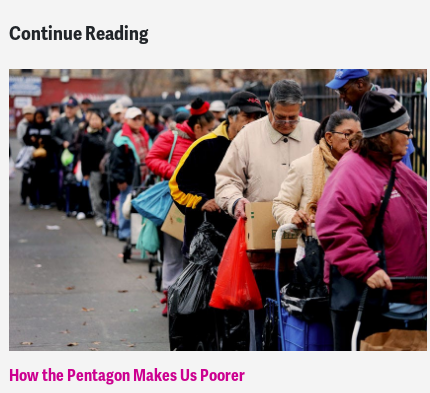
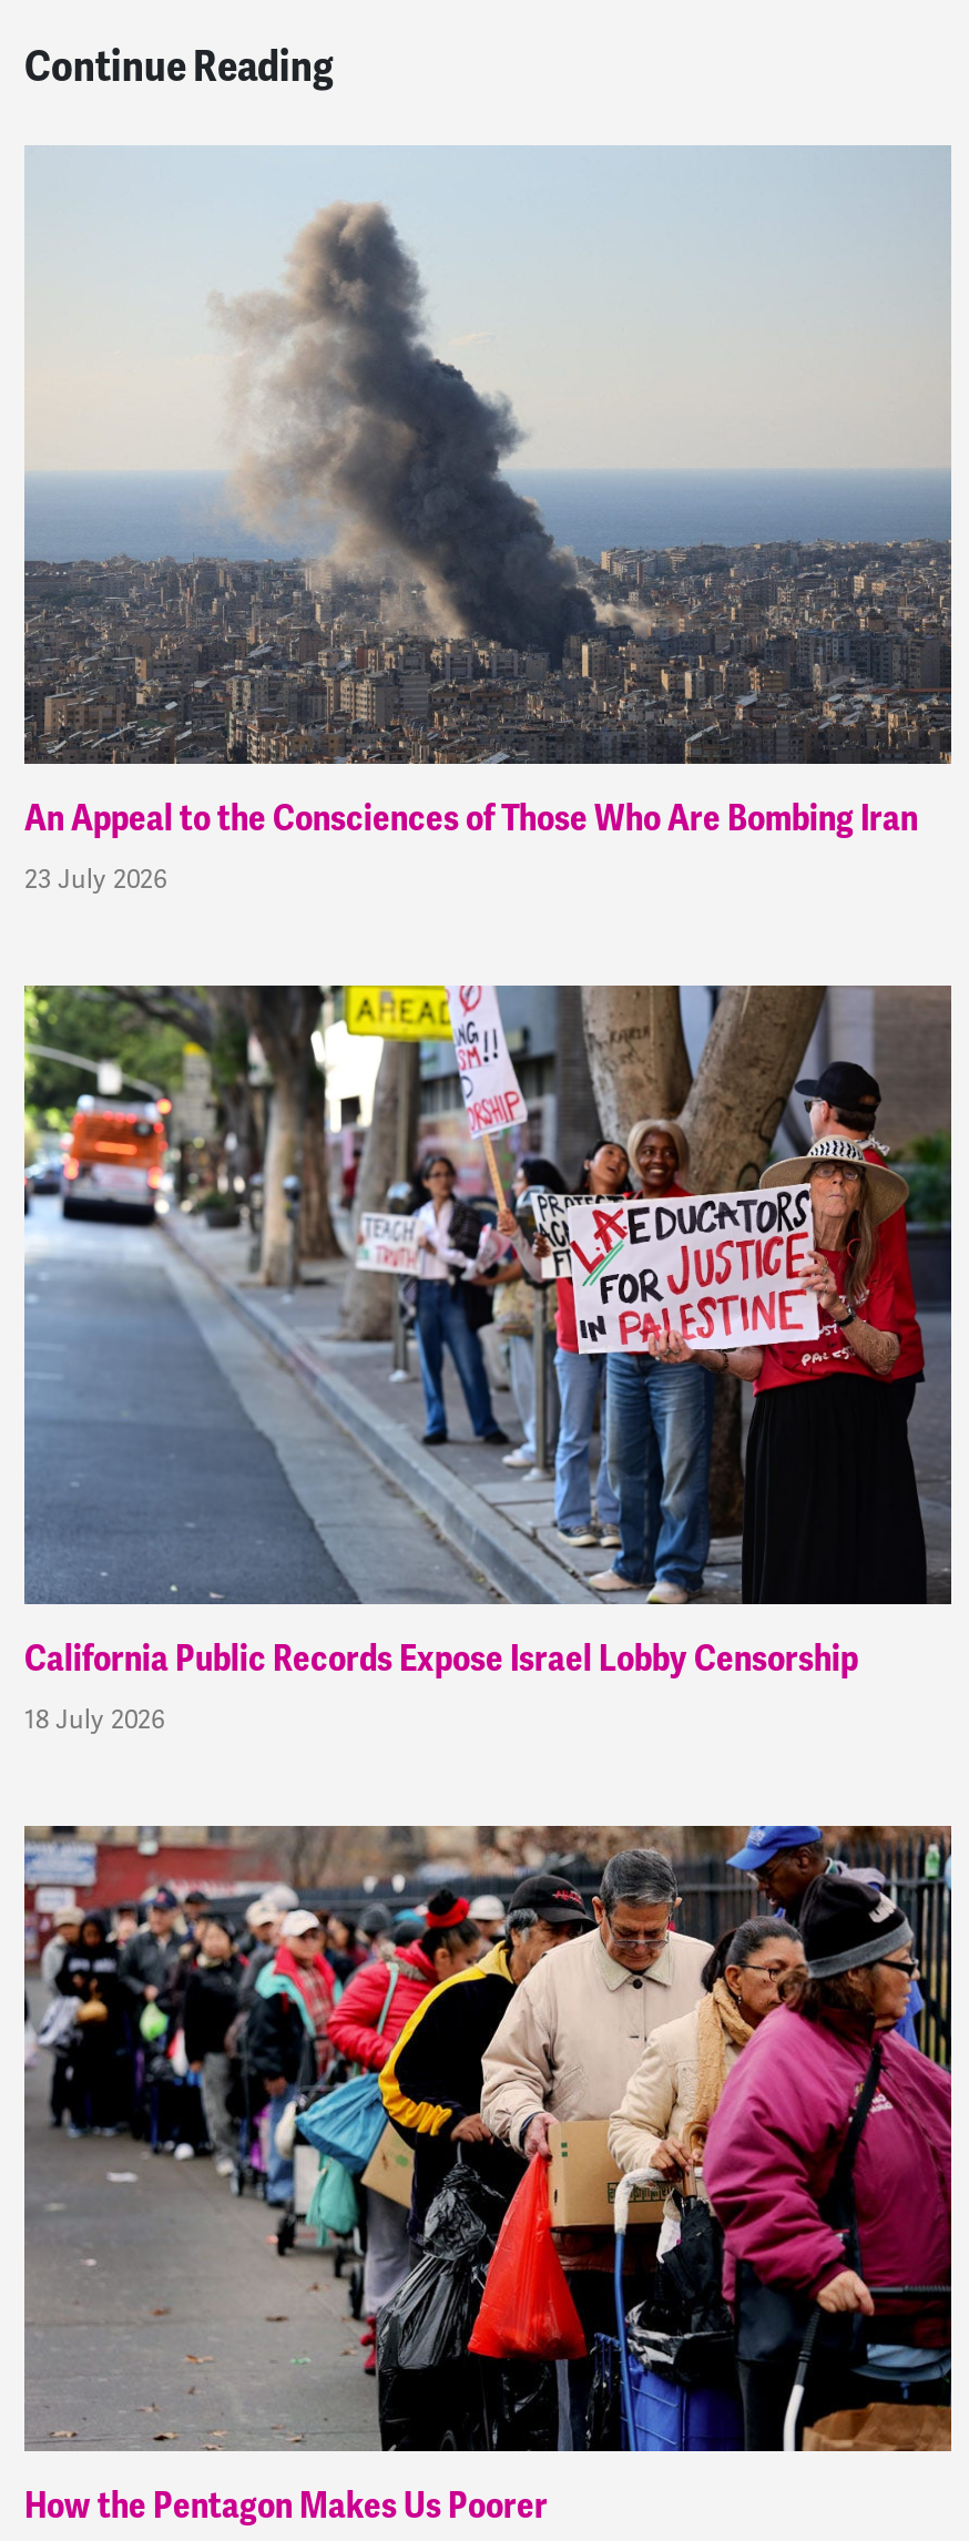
none -> [22,983,953,1734] [image] | California Public Records Expose Israel Lobby Censorship | 18 July 2026
none -> [24,145,953,894] [image] | An Appeal to the Consciences of Those Who Are Bombing Iran | 23 July 2026

